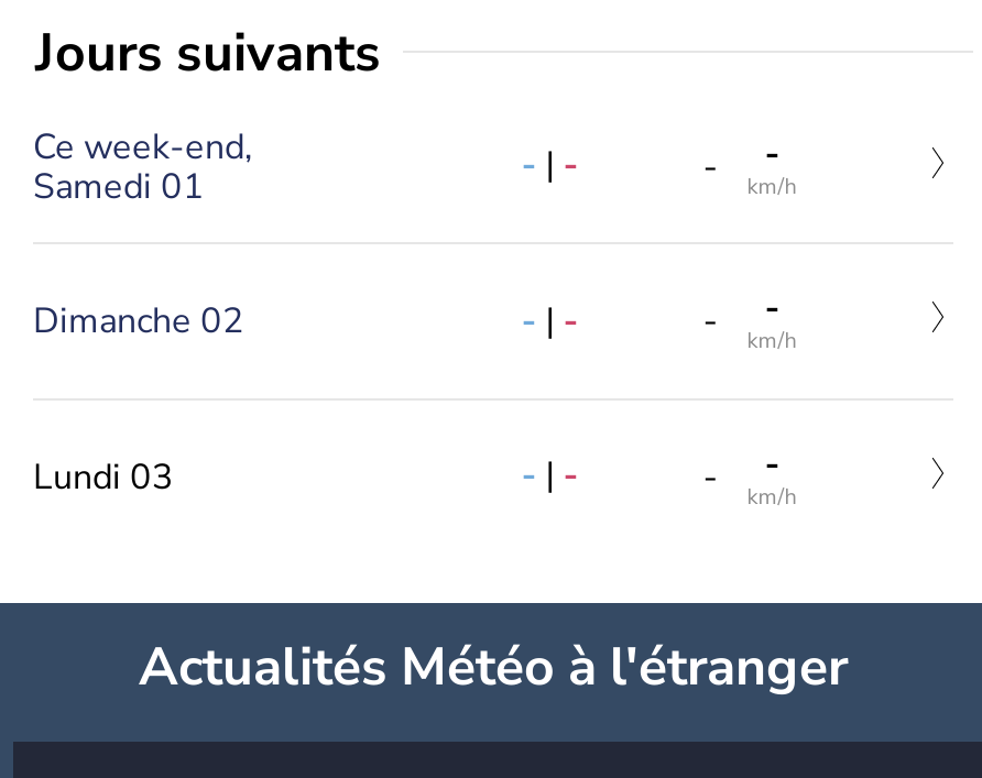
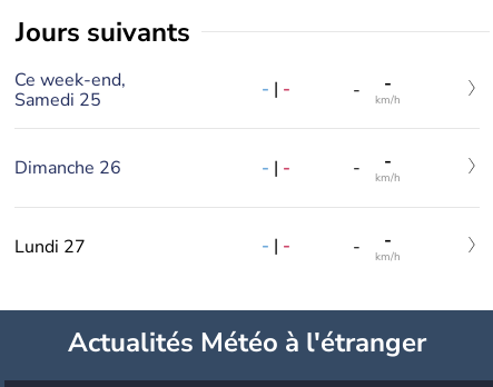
[33,162,205,210] Samedi 01 -> [14,87,101,112] Samedi 25
[33,298,244,346] Dimanche 02 -> [14,156,121,180] Dimanche 26
[33,453,174,501] Lundi 03 -> [14,234,86,259] Lundi 27

